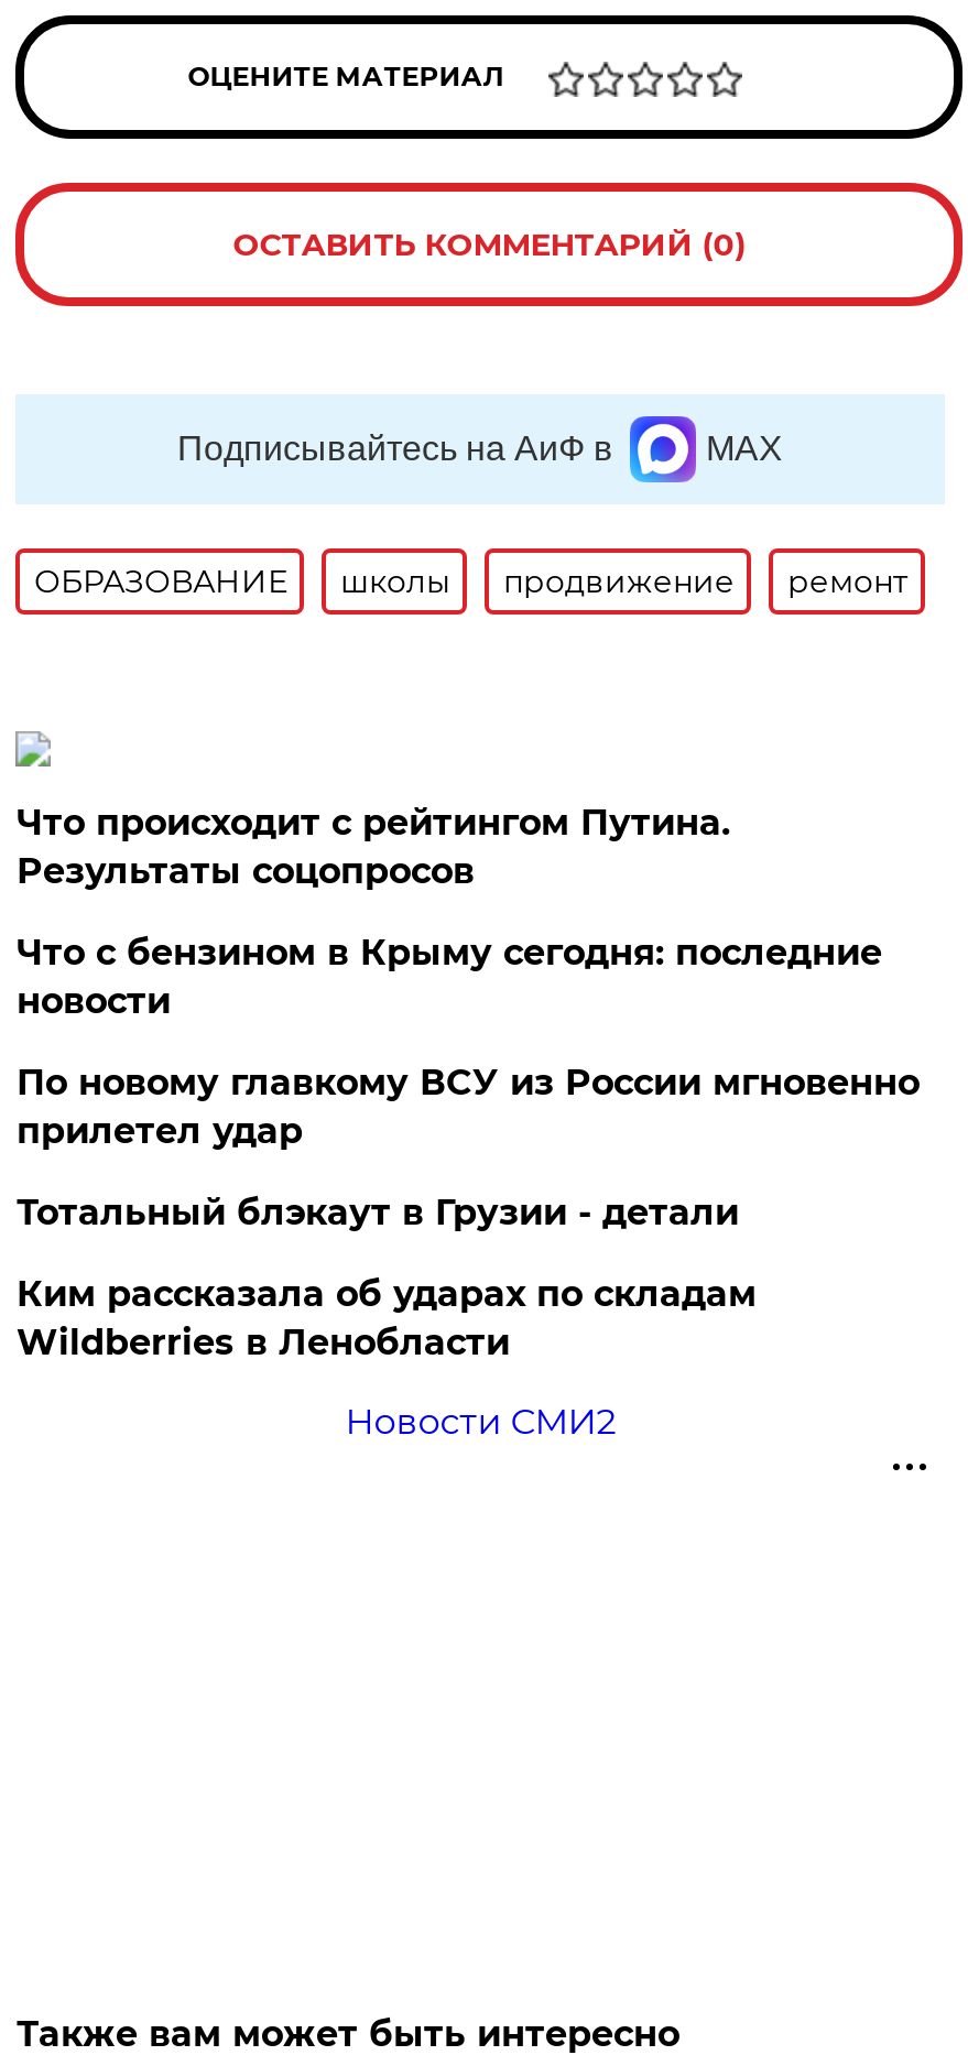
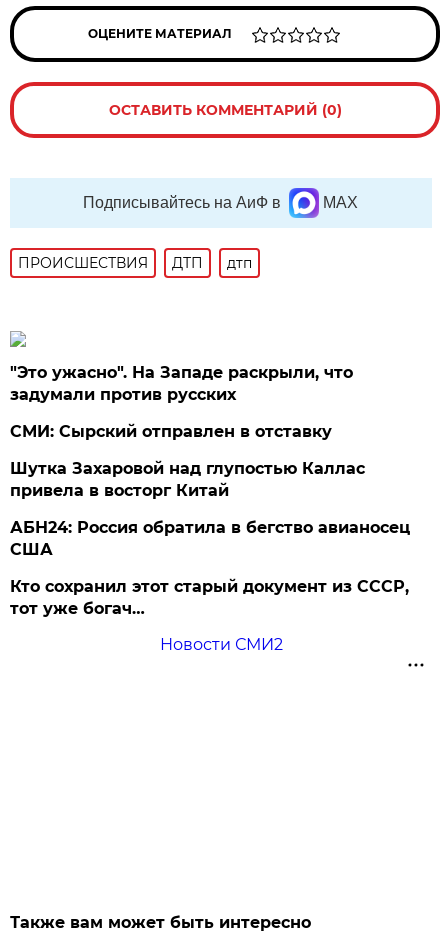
[34,561,908,601] ОБРАЗОВАНИЕ | школы | продвижение | ремонт -> [18,254,252,272] ПРОИСШЕСТВИЯ | ДТП | дтп
[16,802,730,892] Что происходит с рейтингом Путина. | Результаты соцопросов -> [10,363,353,404] "Это ужасно". На Западе раскрыли, что | задумали против русских
[16,931,882,1022] Что с бензином в Крыму сегодня: последние | новости -> [10,422,332,441] СМИ: Сырский отправлен в отставку
[16,1061,919,1152] По новому главкому ВСУ из России мгновенно | прилетел удар -> [10,459,365,500] Шутка Захаровой над глупостью Каллас | привела в восторг Китай
[16,1191,739,1233] Тотальный блэкаут в Грузии - детали -> [10,518,410,559] АБН24: Россия обратила в бегство авианосец | США
[16,1273,756,1363] Ким рассказала об ударах по складам | Wildberries в Ленобласти -> [10,577,409,618] Кто сохранил этот старый документ из СССР, | тот уже богач…

